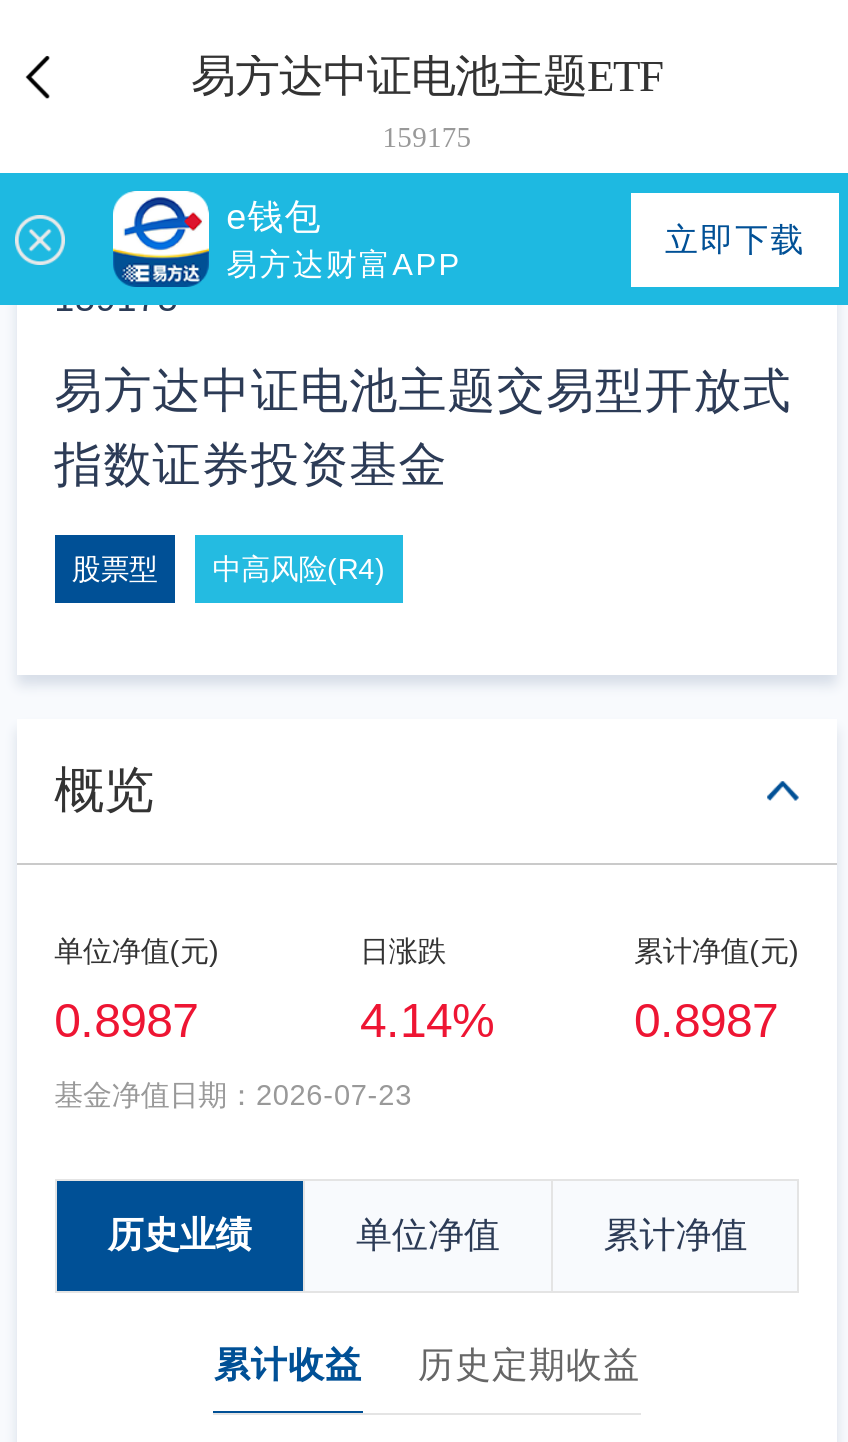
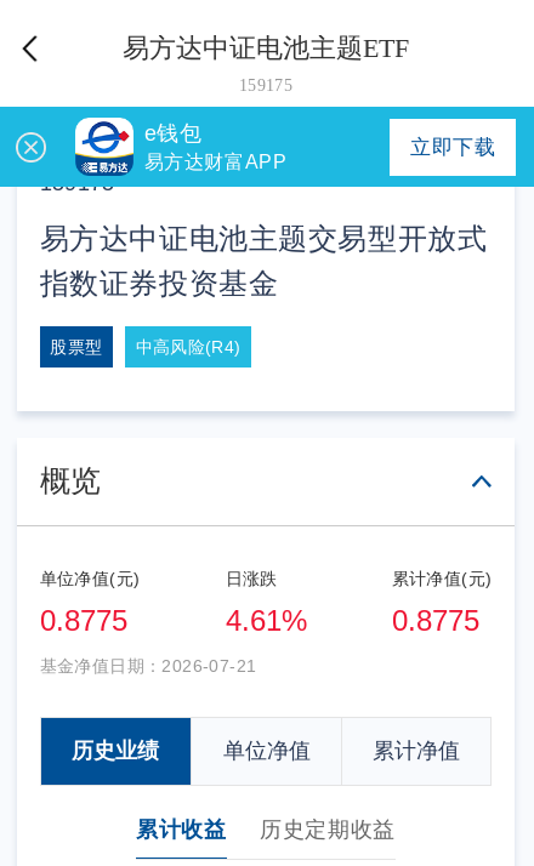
[54,992,198,1046] 0.8987 -> [40,604,127,636] 0.8775
[360,992,494,1046] 4.14% -> [225,604,306,636] 4.61%
[634,992,778,1046] 0.8987 -> [391,604,479,636] 0.8775
[54,1079,412,1111] 基金净值日期：2026-07-23 -> [40,656,257,676] 基金净值日期：2026-07-21

